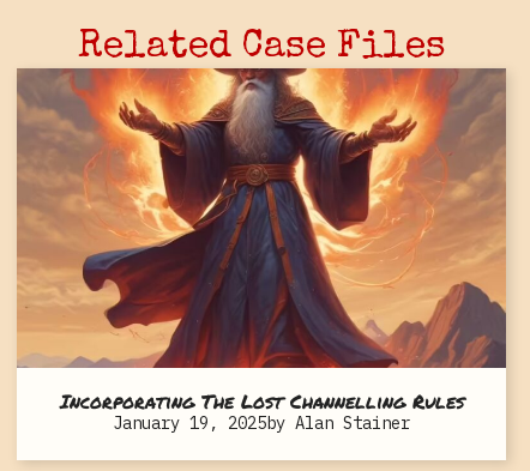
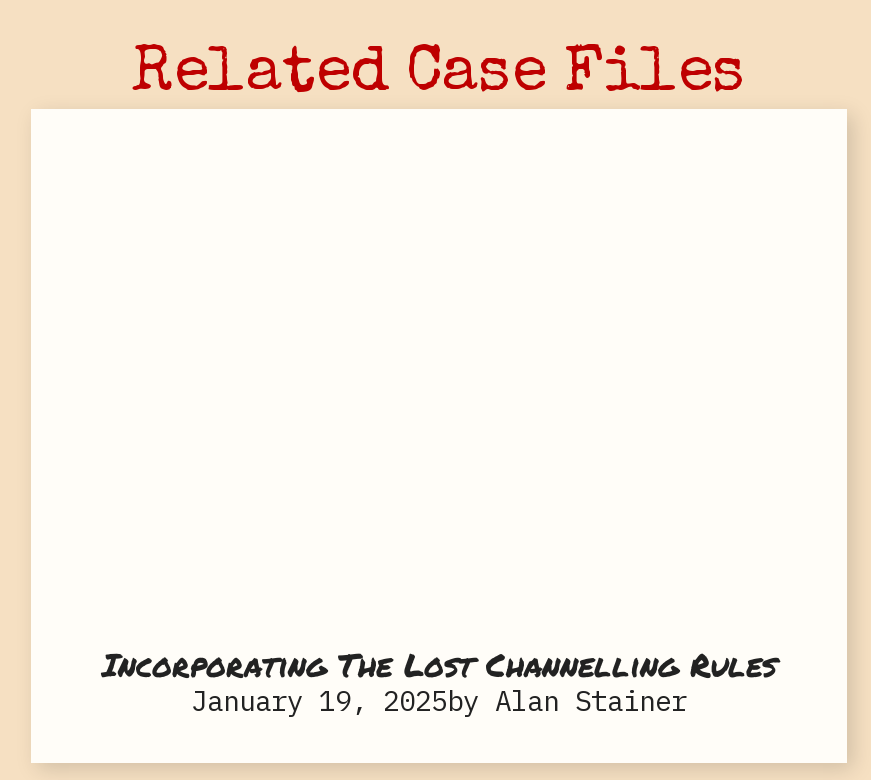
[16,67,507,369] [image] -> none

